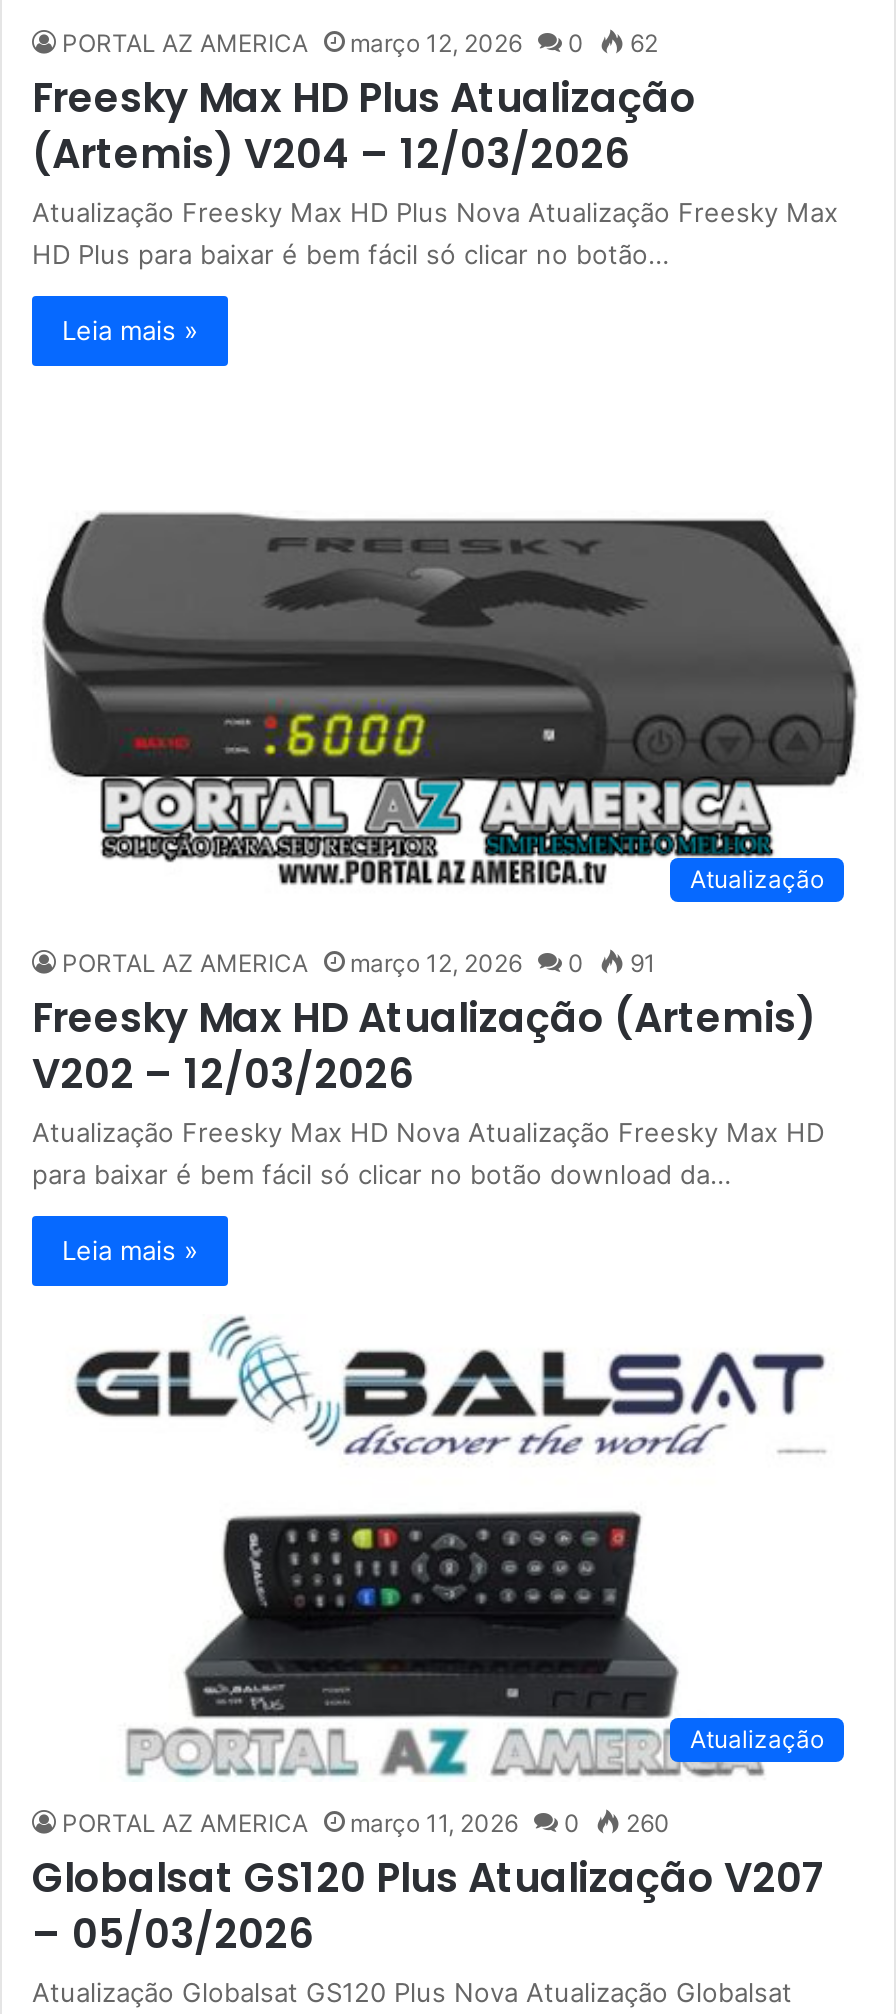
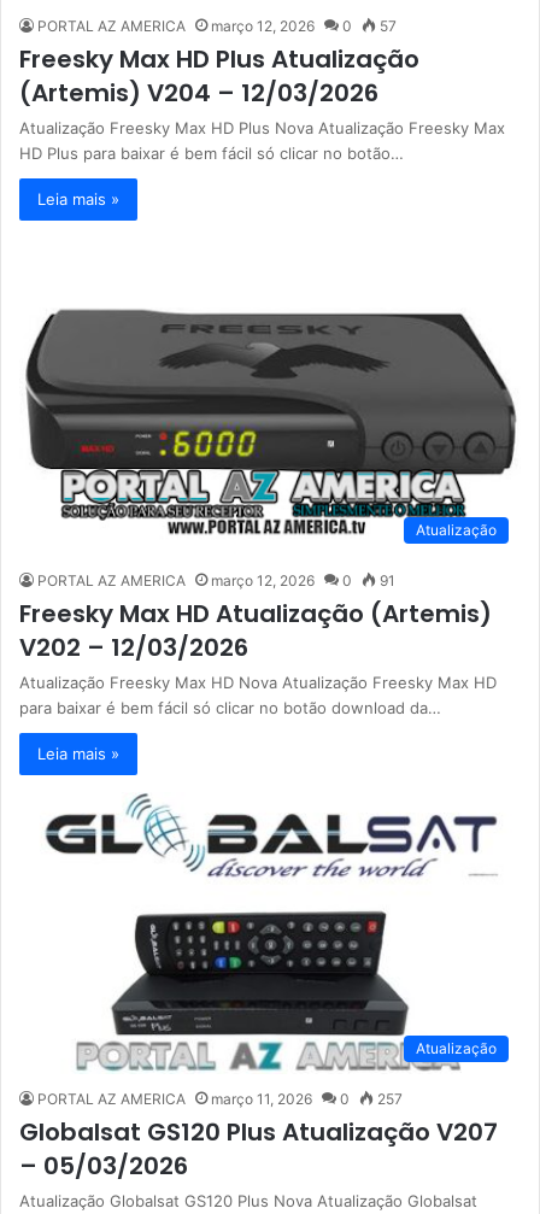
[62,29,658,59] PORTAL AZ AMERICA março 12, 2026 0 62 -> [37,17,397,36] PORTAL AZ AMERICA março 12, 2026 0 57
[62,1808,670,1838] PORTAL AZ AMERICA março 11, 2026 0 260 -> [37,1090,403,1108] PORTAL AZ AMERICA março 11, 2026 0 257

